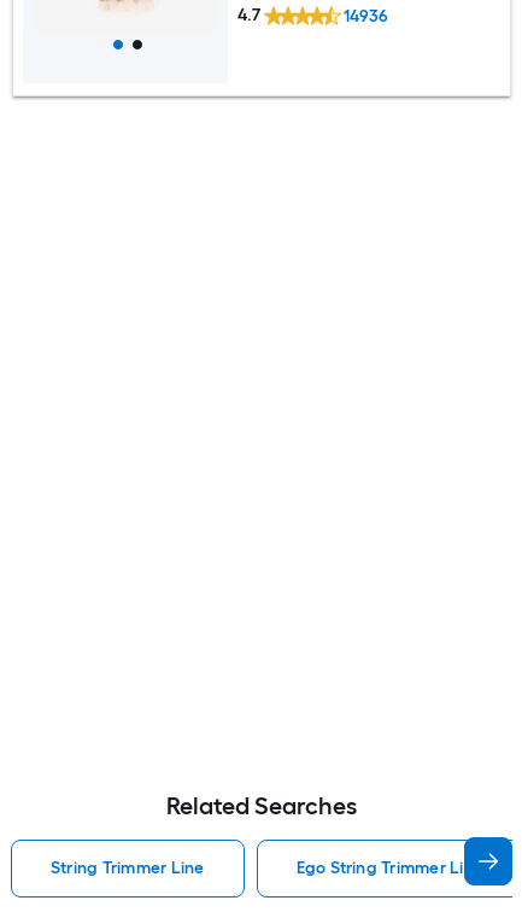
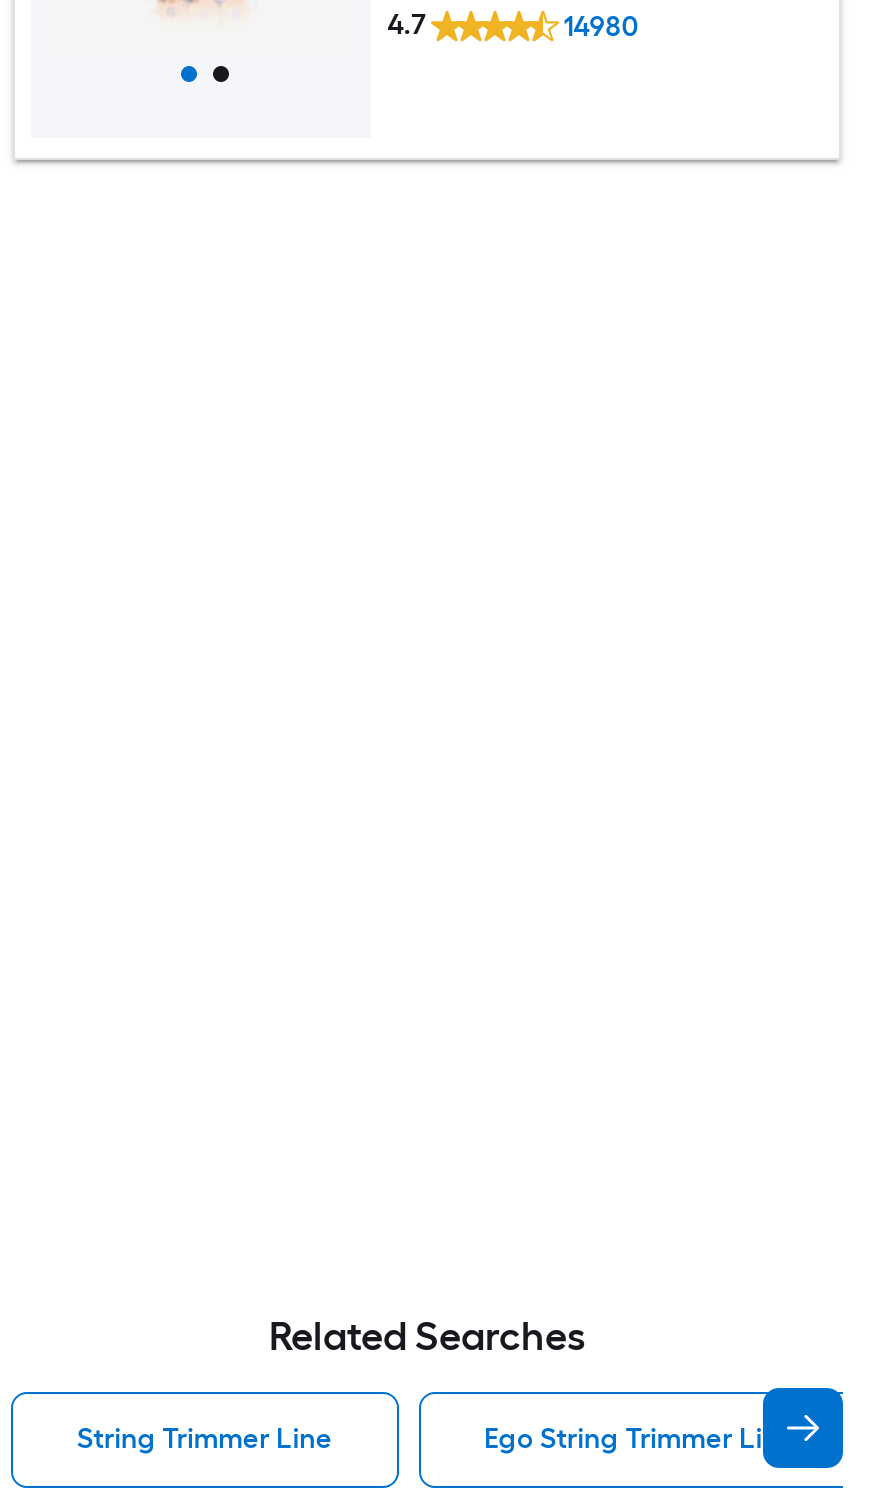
[344,7,388,27] 14936 -> [563,11,637,45] 14980

